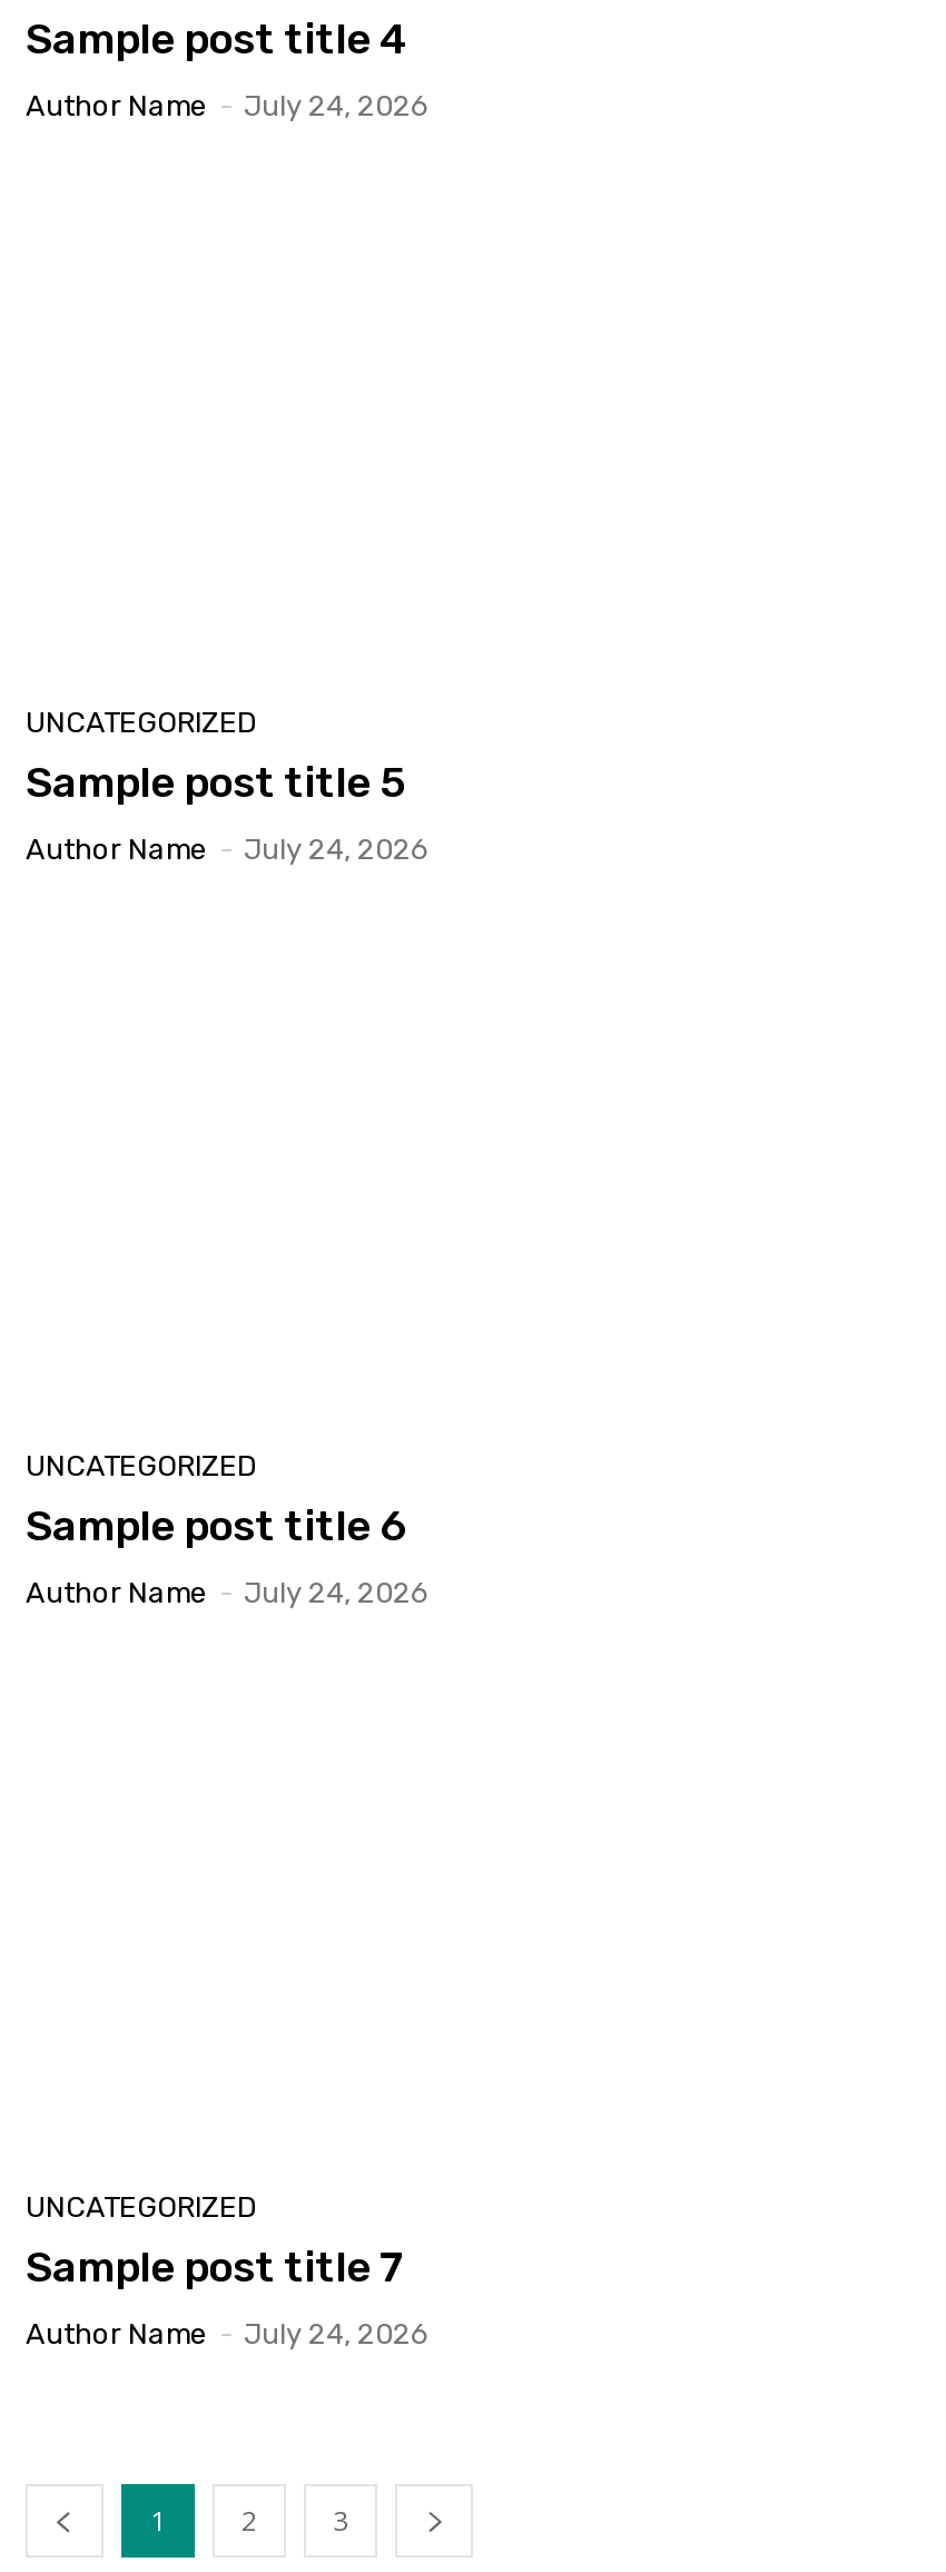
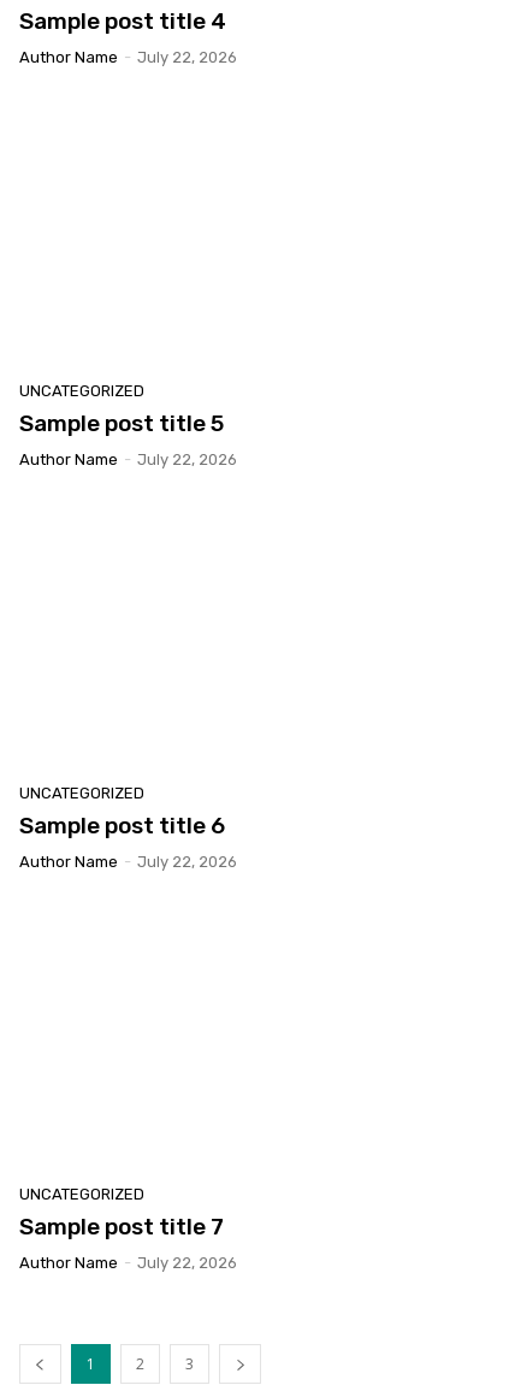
[26,89,428,122] Author Name - July 24, 2026 -> [19,48,237,66] Author Name - July 22, 2026
[26,832,428,865] Author Name - July 24, 2026 -> [19,450,237,468] Author Name - July 22, 2026
[26,1575,428,1608] Author Name - July 24, 2026 -> [19,852,237,870] Author Name - July 22, 2026
[26,2318,428,2351] Author Name - July 24, 2026 -> [19,1254,237,1272] Author Name - July 22, 2026

